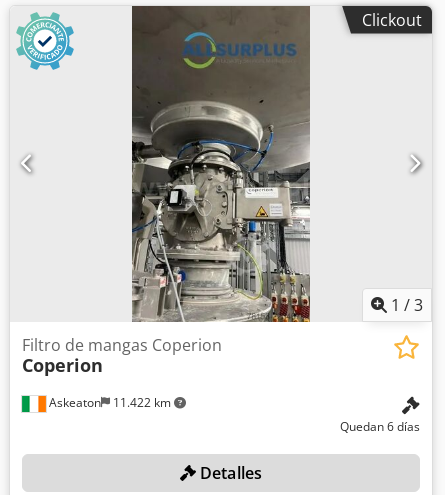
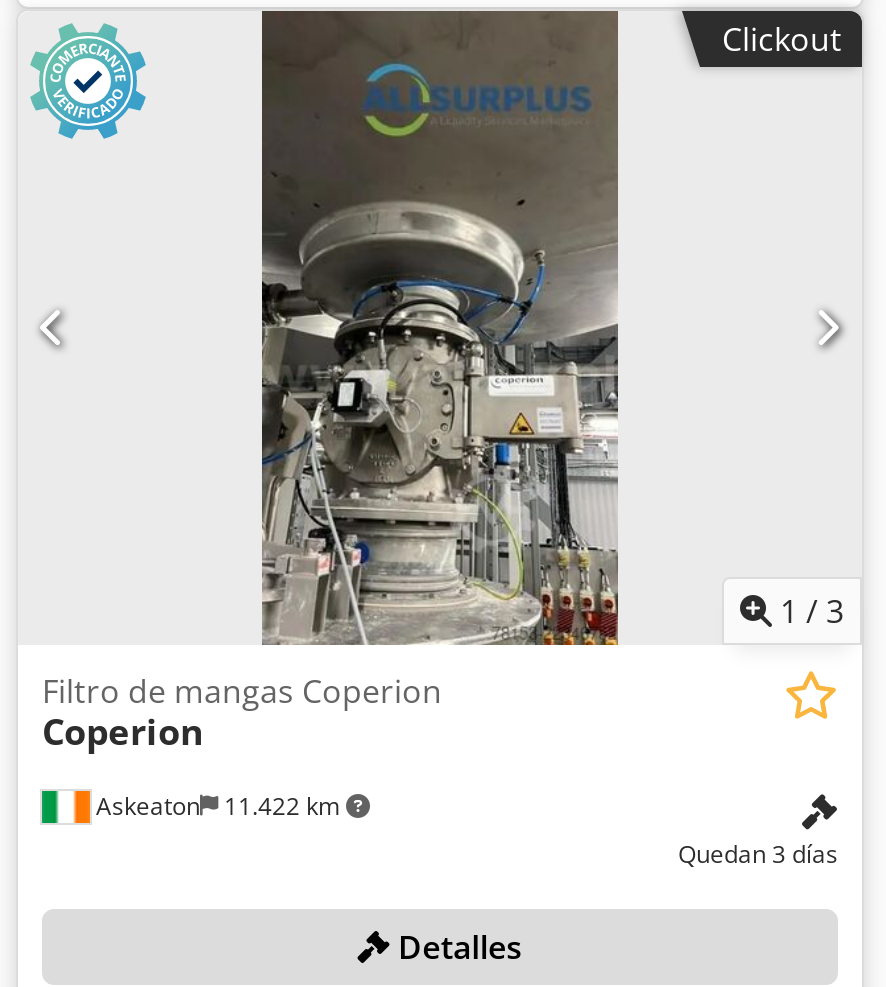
[340,418,420,435] Quedan 6 días -> [678,836,838,870] Quedan 3 días

